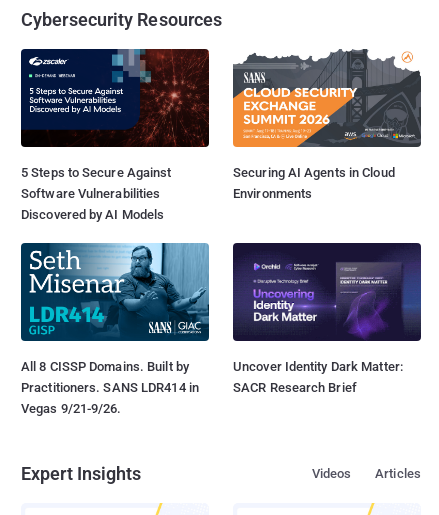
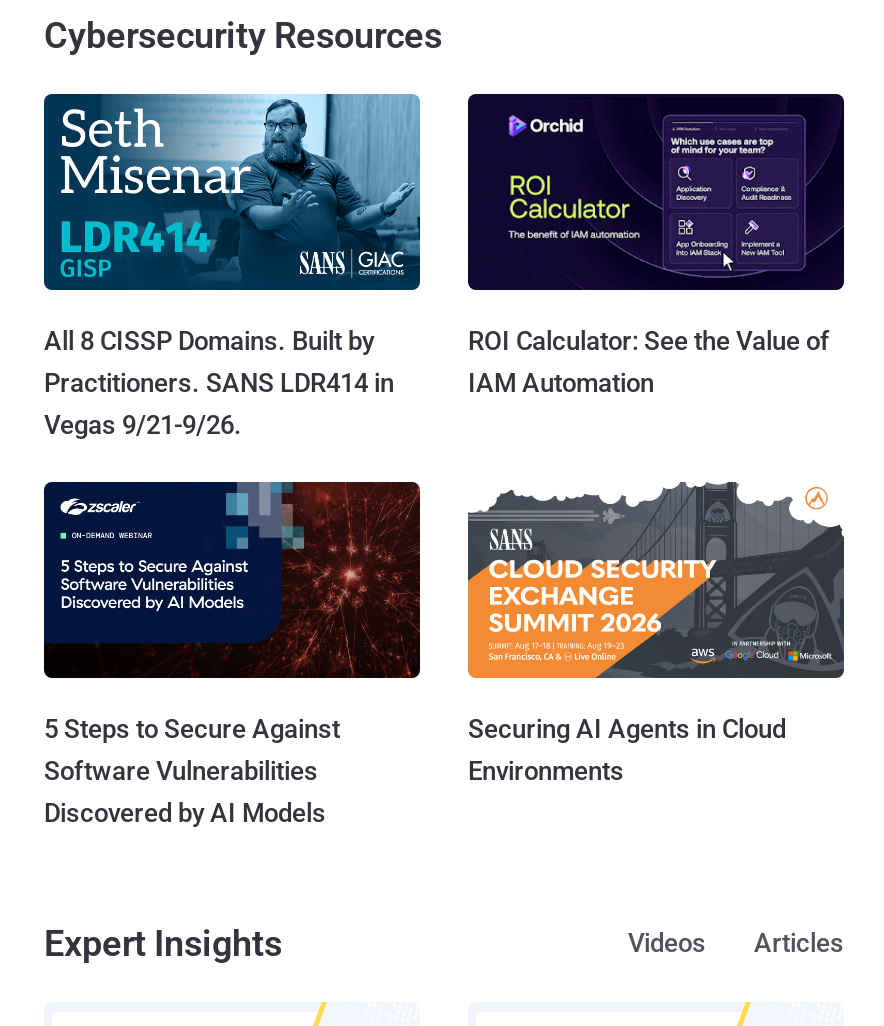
none -> [466,92,846,397] [image] | ROI Calculator: See the Value of | IAM Automation
moved [21,48,395,222] -> [44,480,786,828]: [image] | 5 Steps to Secure Against | Software Vulnerabilities | Discovered by AI Models | Securing AI Agents in Cloud | Environments
moved [21,242,210,416] -> [44,92,422,439]: [image] | All 8 CISSP Domains. Built by | Practitioners. SANS LDR414 in | Vegas 9/21-9/26.
[232,242,422,395] [image] | Uncover Identity Dark Matter: | SACR Research Brief -> none

